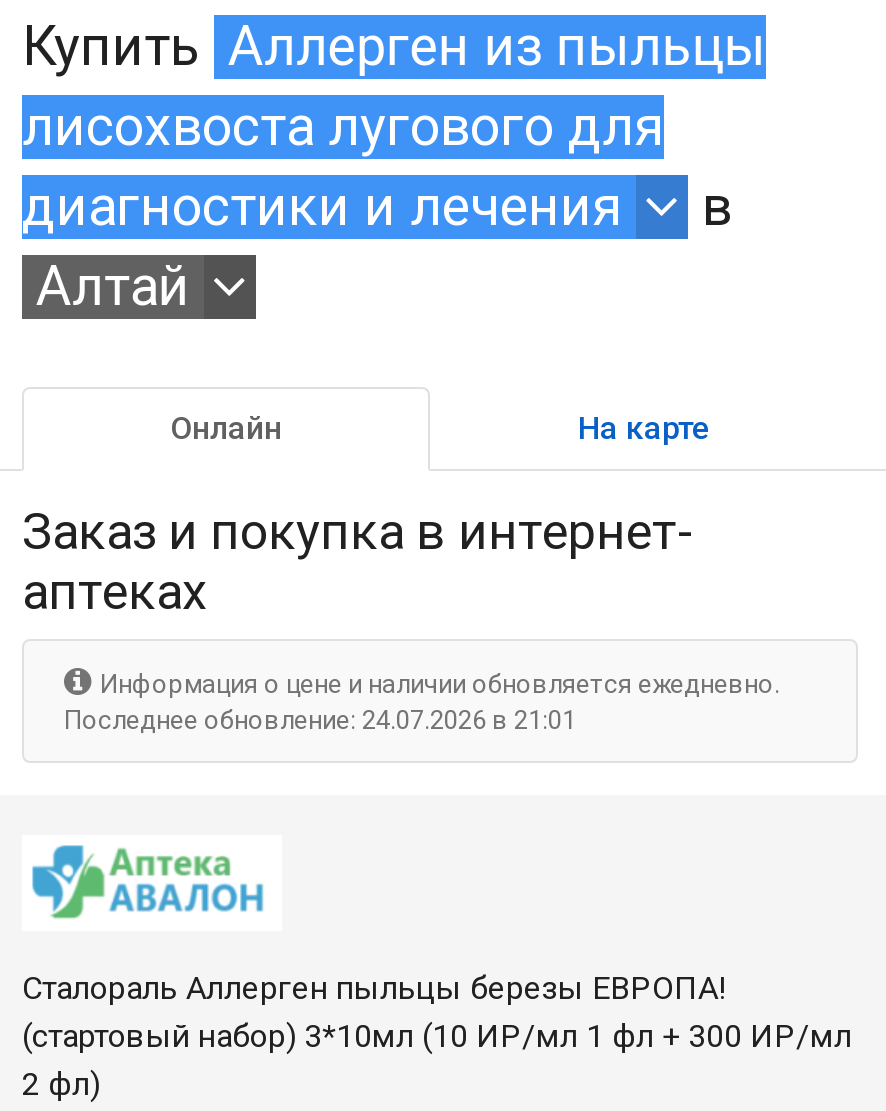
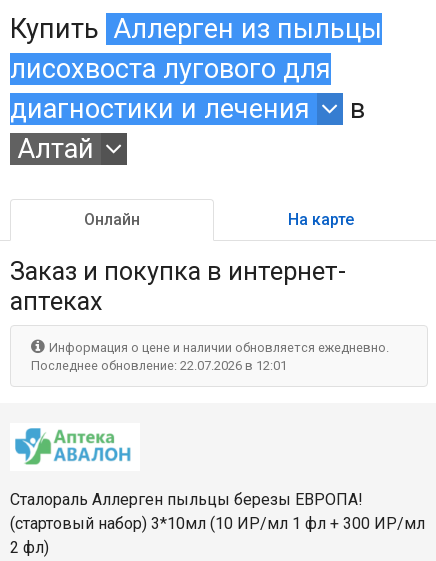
[64,705,576,735] Последнее обновление: 24.07.2026 в 21:01 -> [31,358,287,373] Последнее обновление: 22.07.2026 в 12:01

